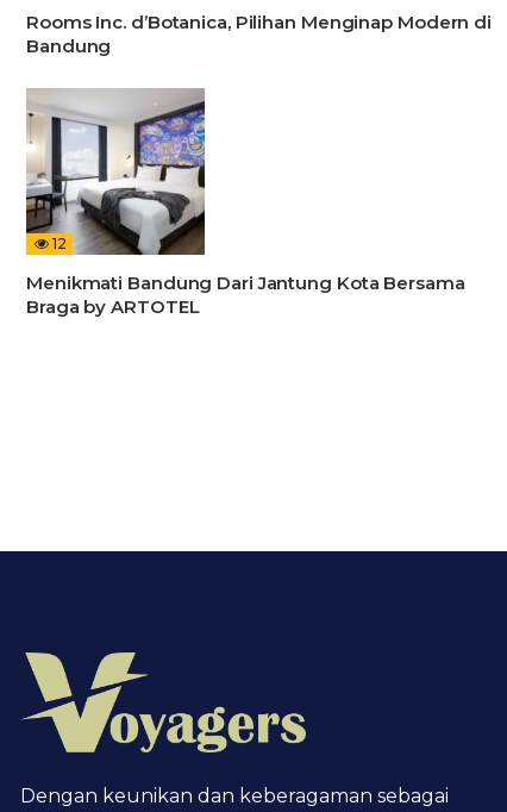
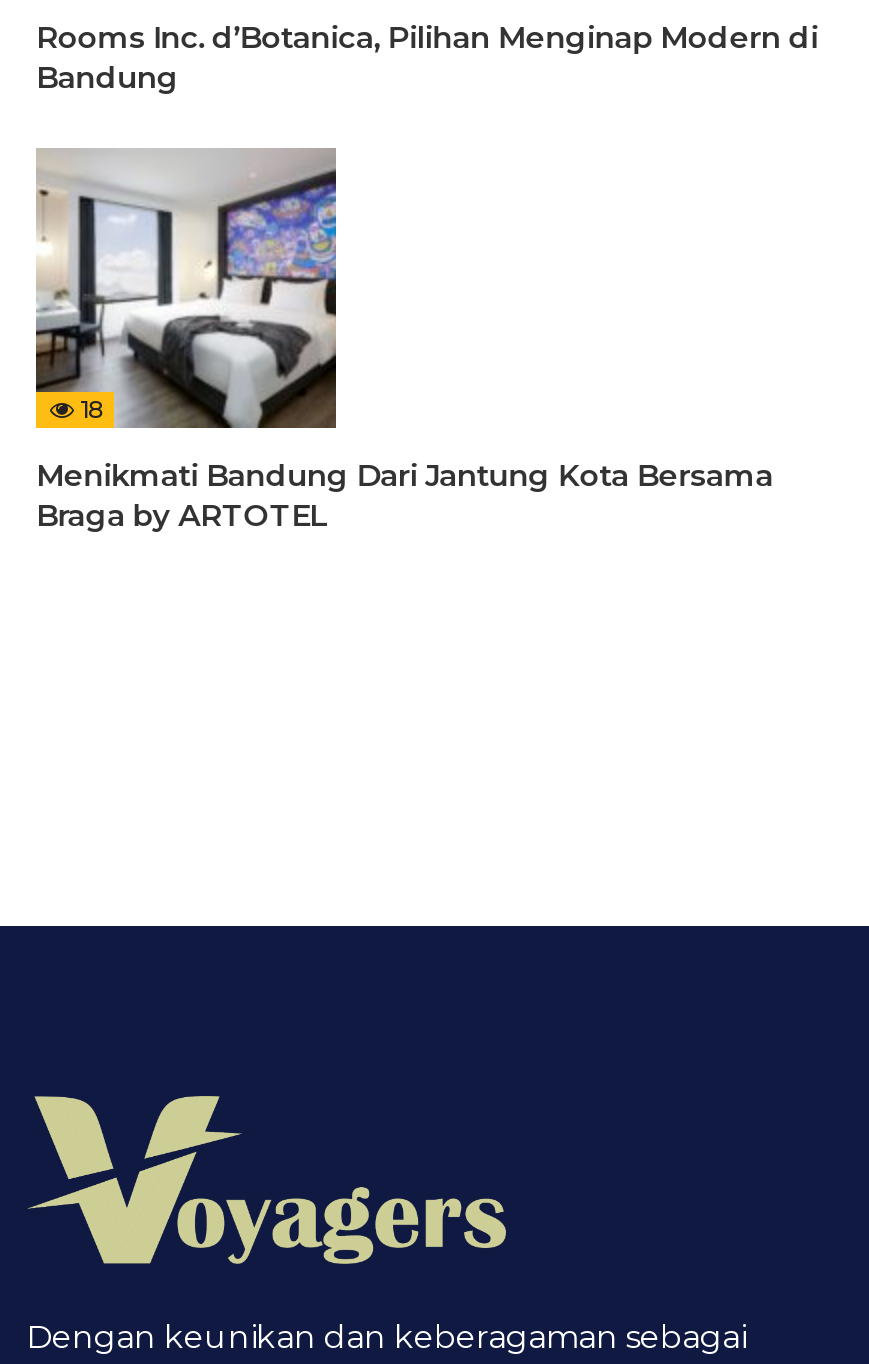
[49,234,67,252] 12 -> [74,394,104,424] 18

